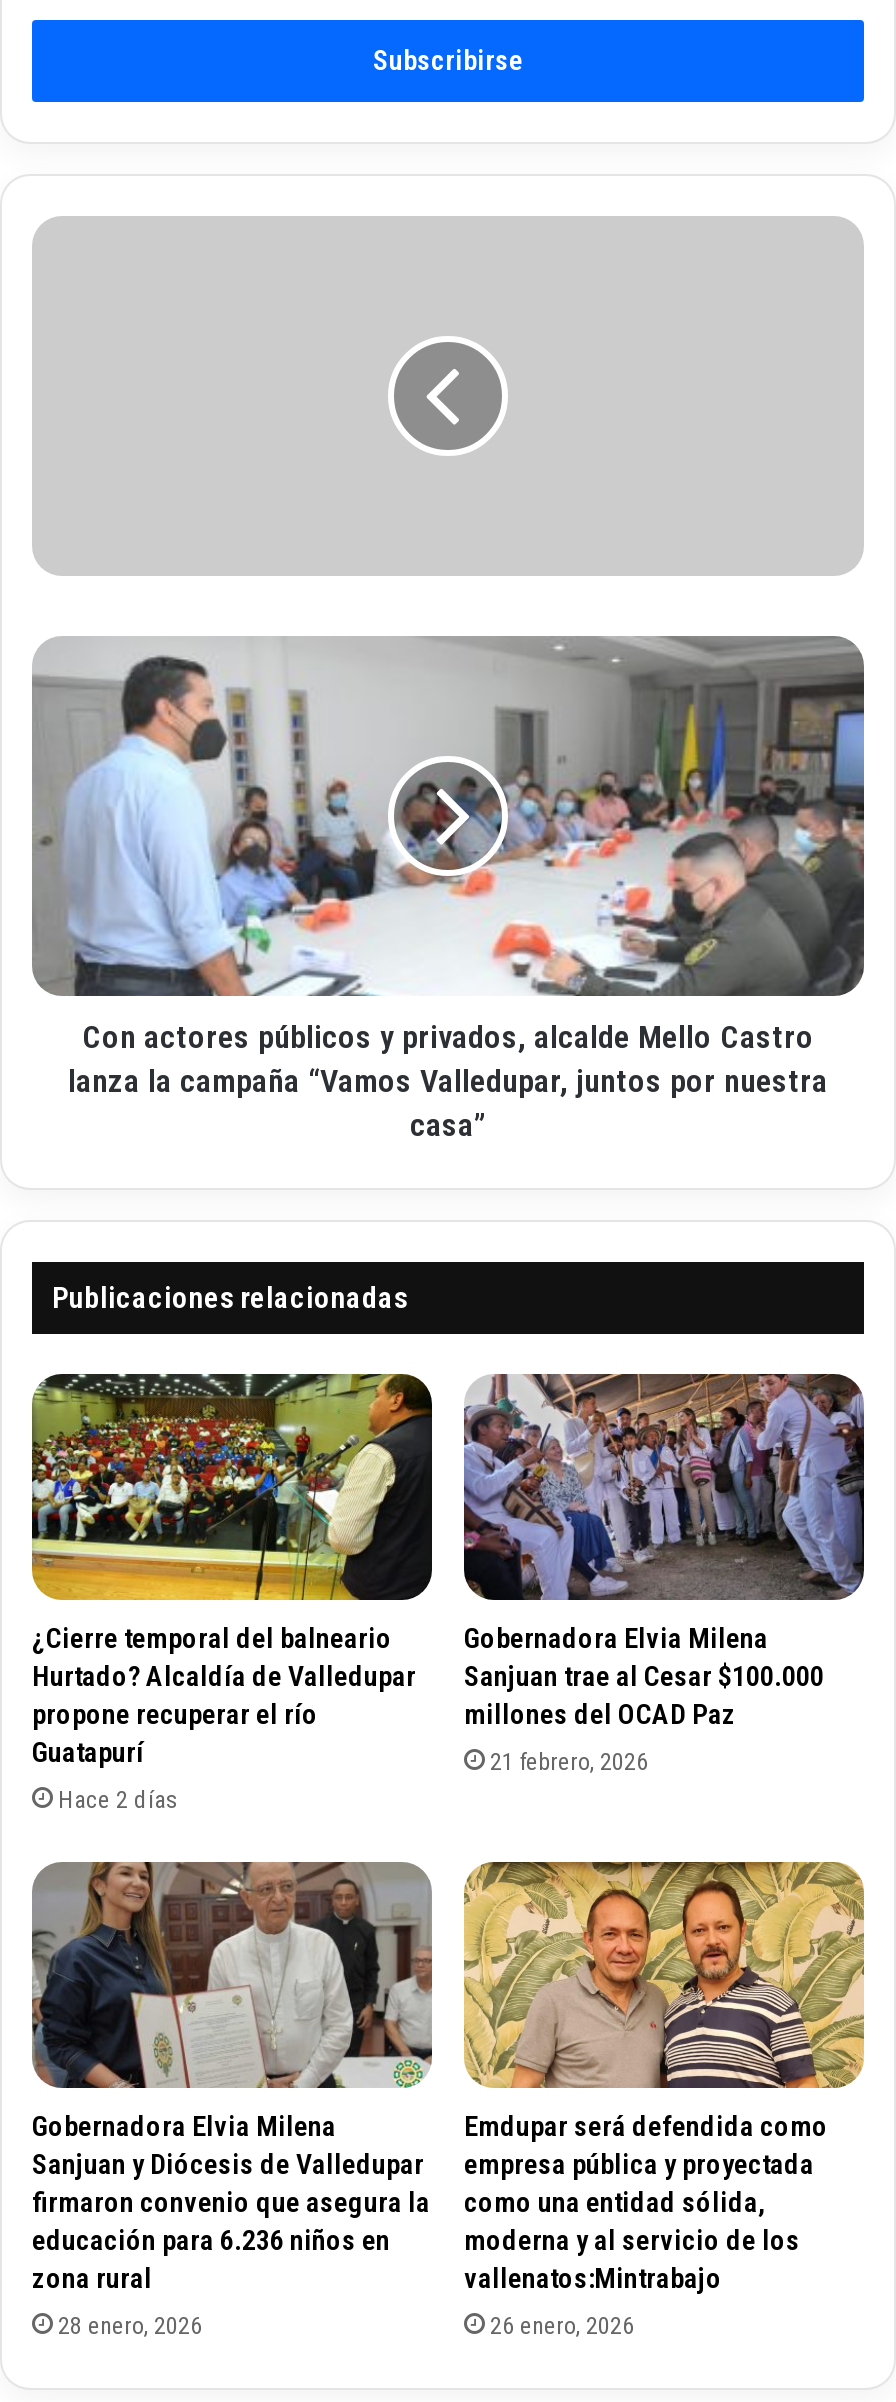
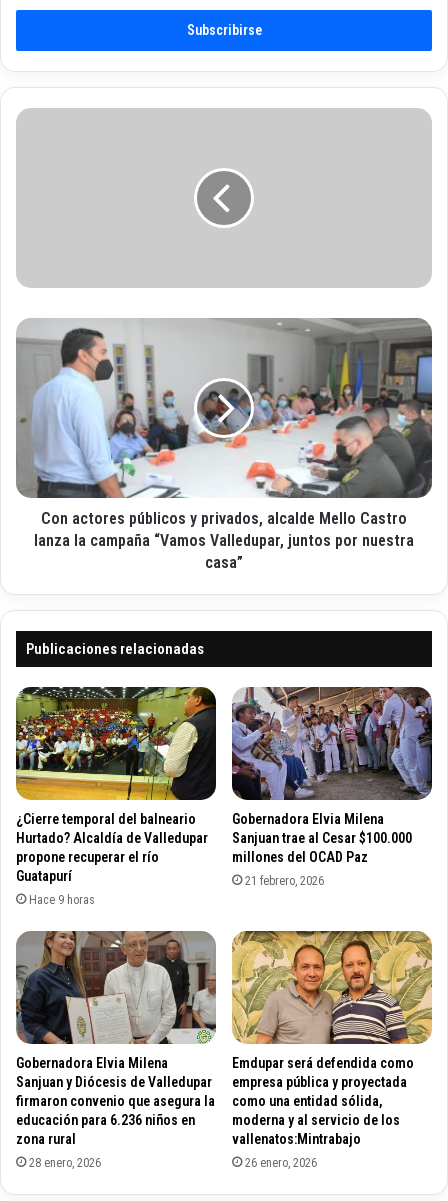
[58,1787,178,1815] Hace 2 días -> [29,893,95,907] Hace 9 horas

